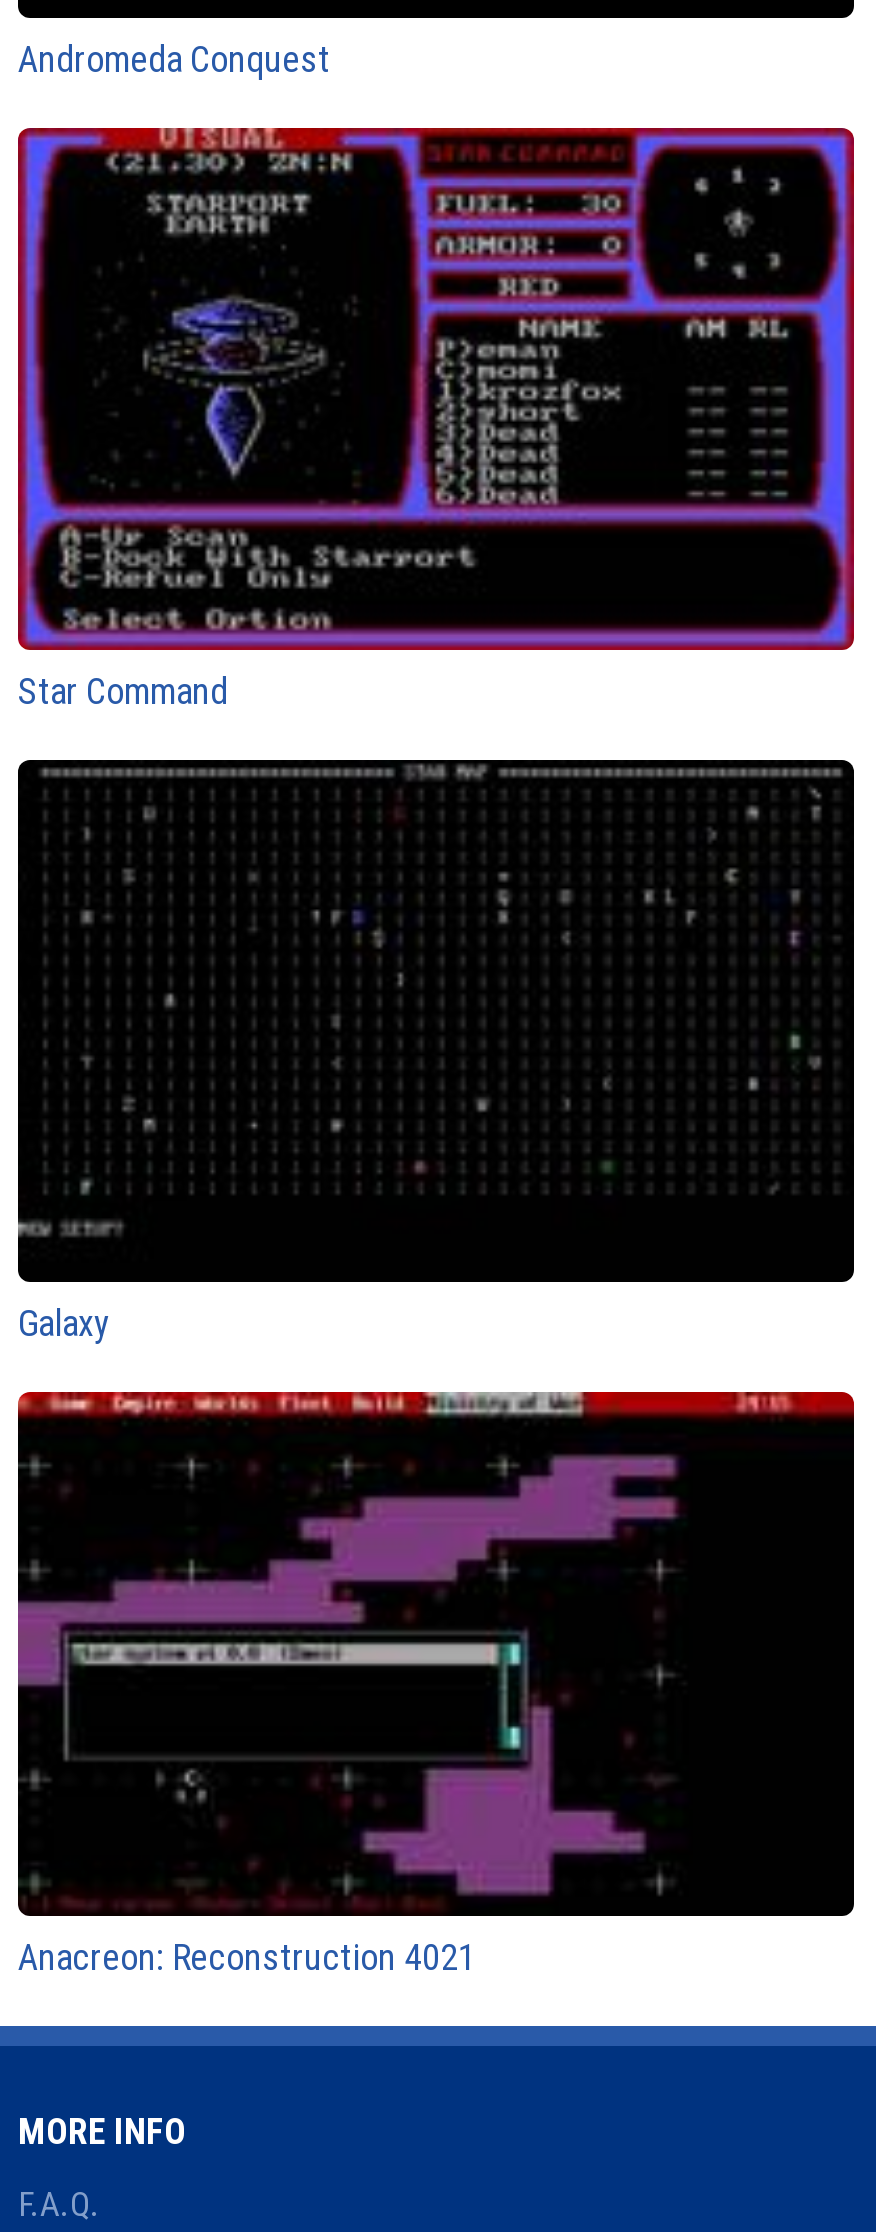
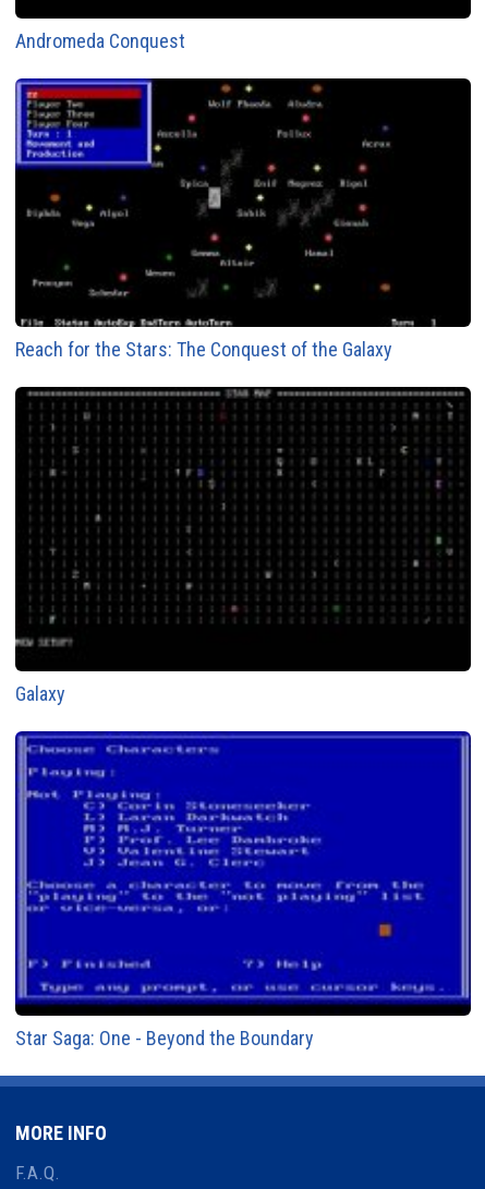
[16,126,856,712] [image] | Star Command -> [14,77,472,361] [image] | Reach for the Stars: The Conquest of the Galaxy
[16,1390,856,1977] [image] | Anacreon: Reconstruction 4021 -> [14,730,472,1050] [image] | Star Saga: One - Beyond the Boundary

